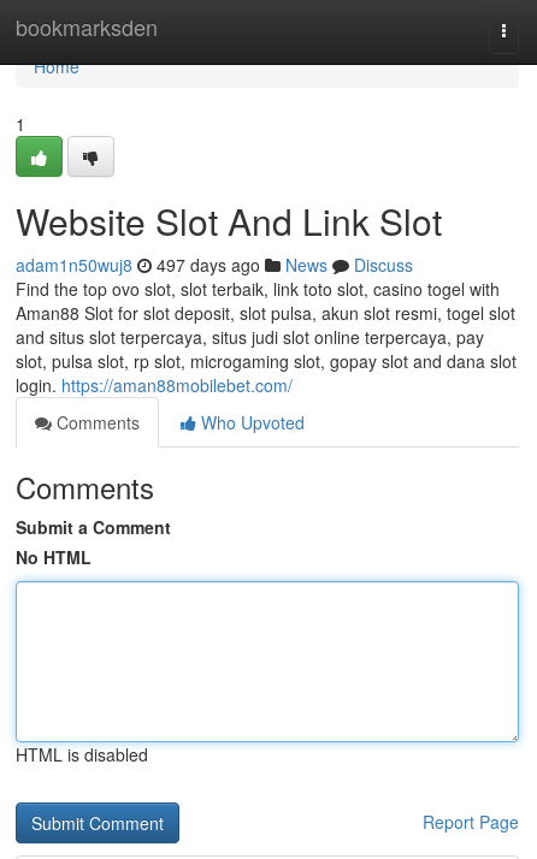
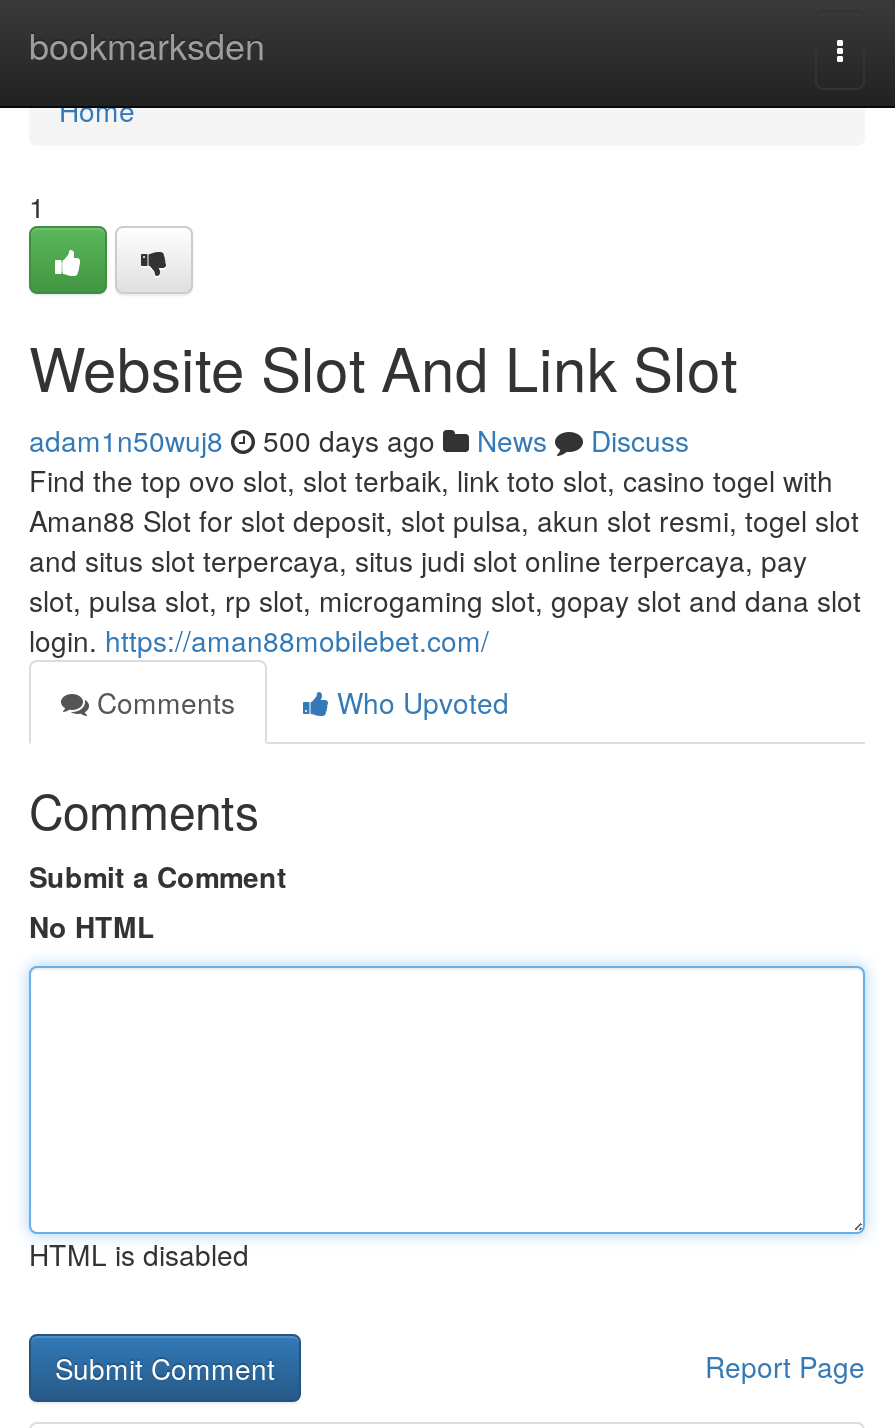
[16,253,413,277] adam1n50wuj8 497 days ago News Discuss -> [29,420,689,460] adam1n50wuj8 500 days ago News Discuss

